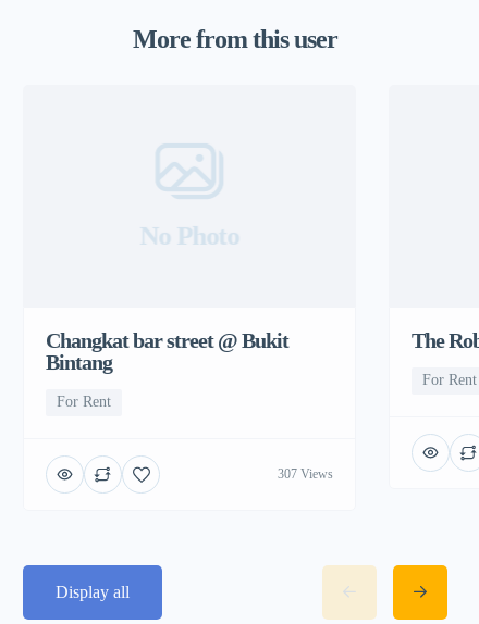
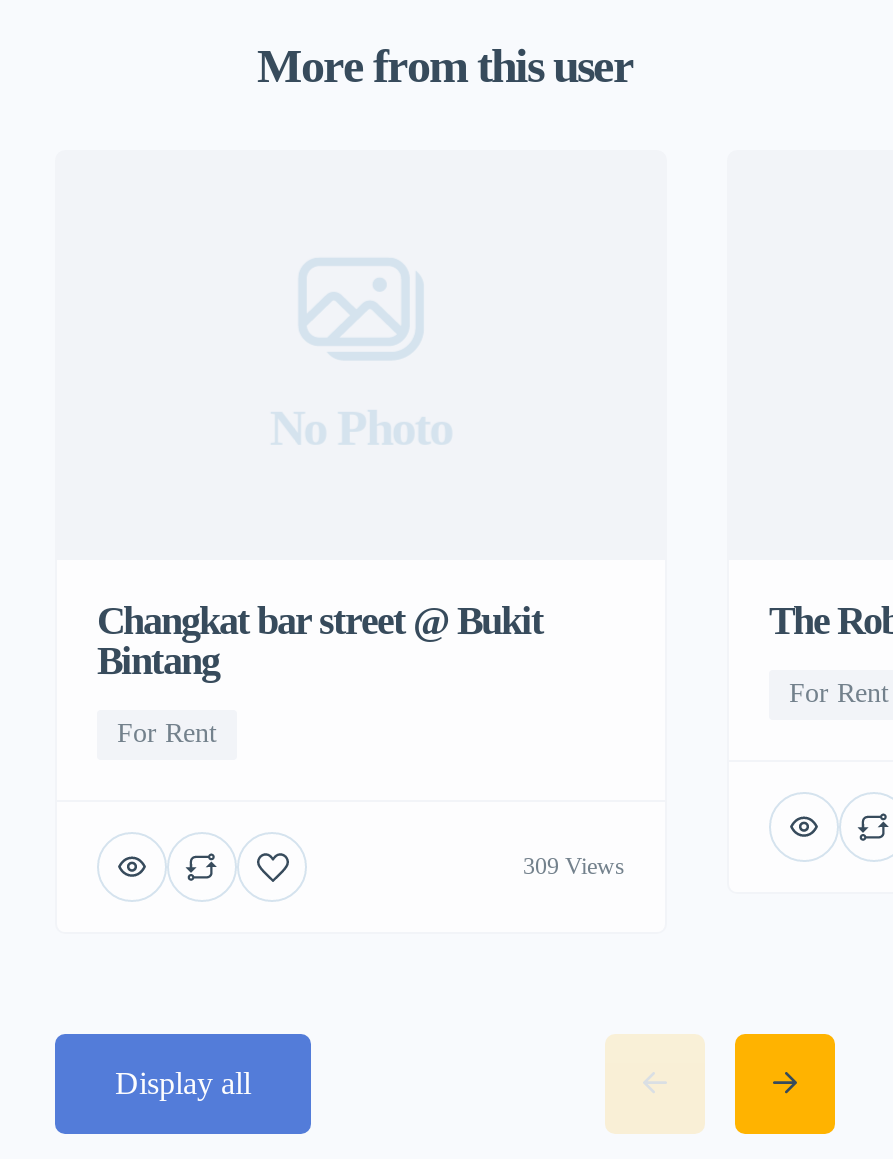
[278,467,333,482] 307 Views -> [523,852,625,880] 309 Views

